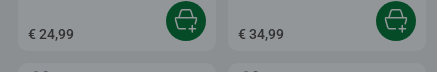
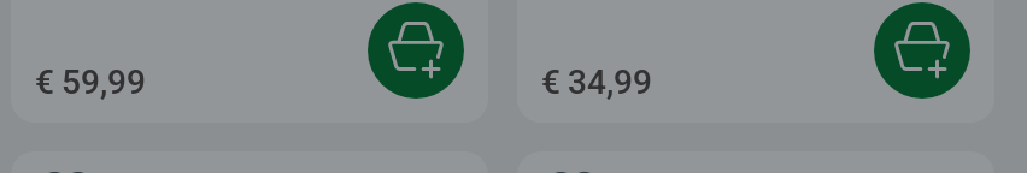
[28,26,74,42] € 24,99 -> [35,62,146,100] € 59,99

